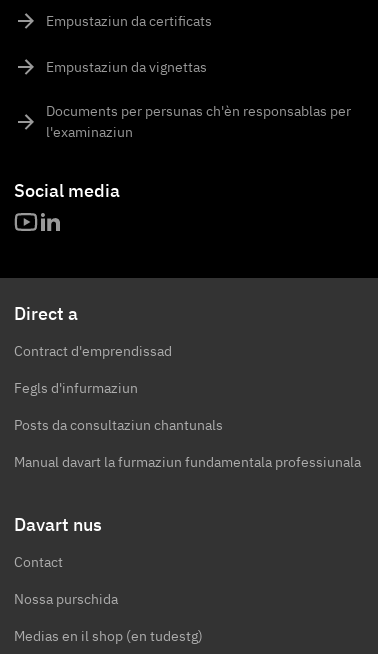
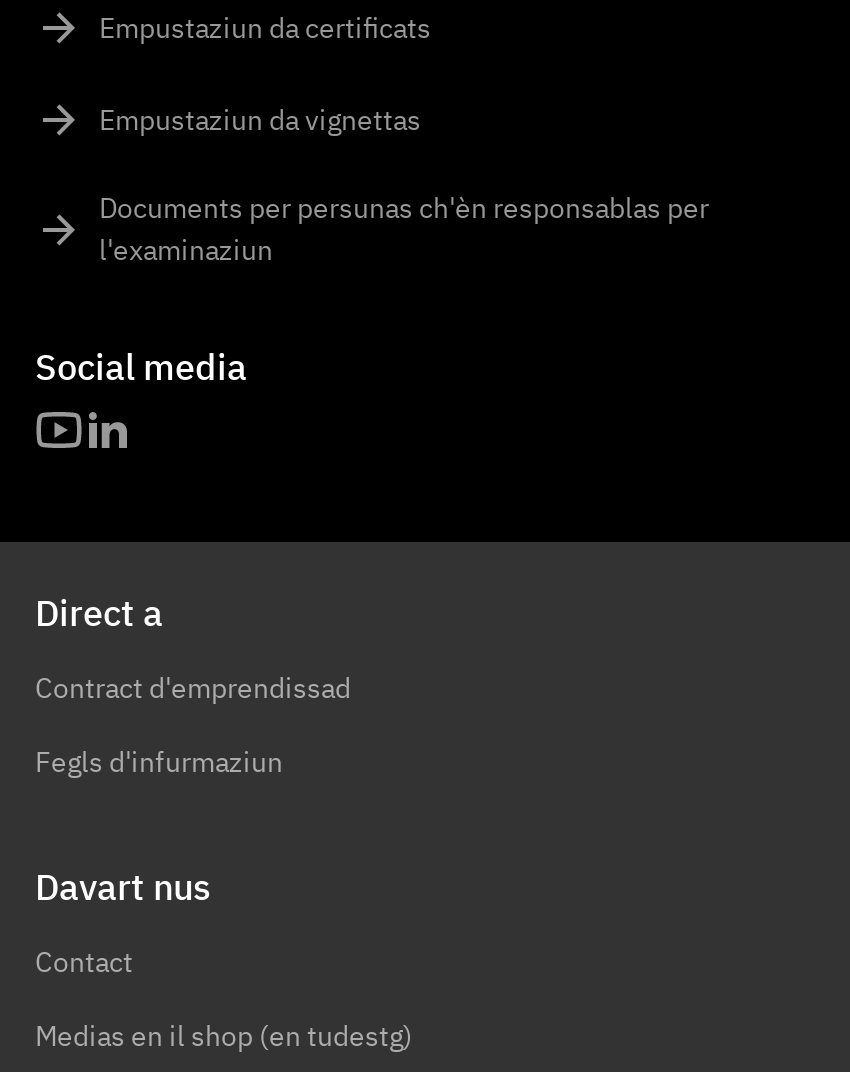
[14,416,361,471] Posts da consultaziun chantunals | Manual davart la furmaziun fundamentala professiunala -> none
[14,590,118,608] Nossa purschida -> none

